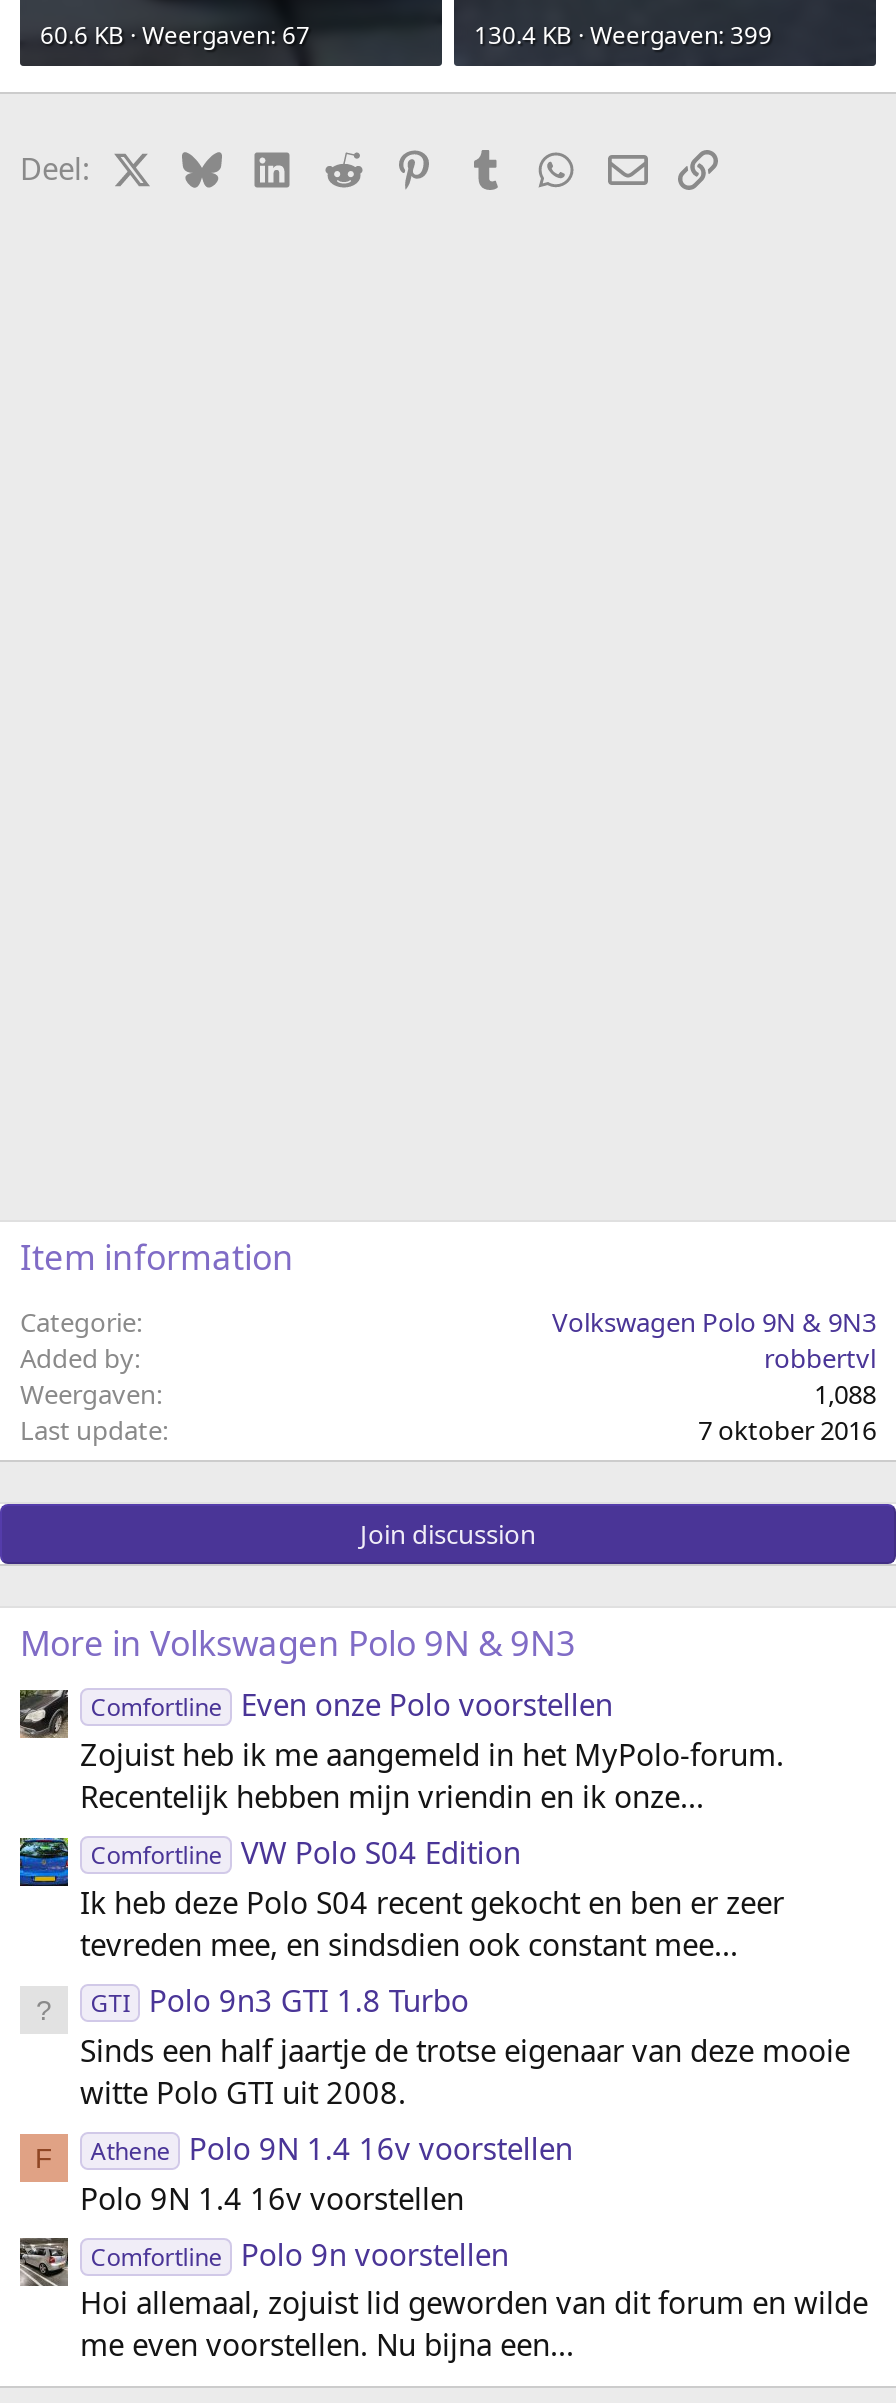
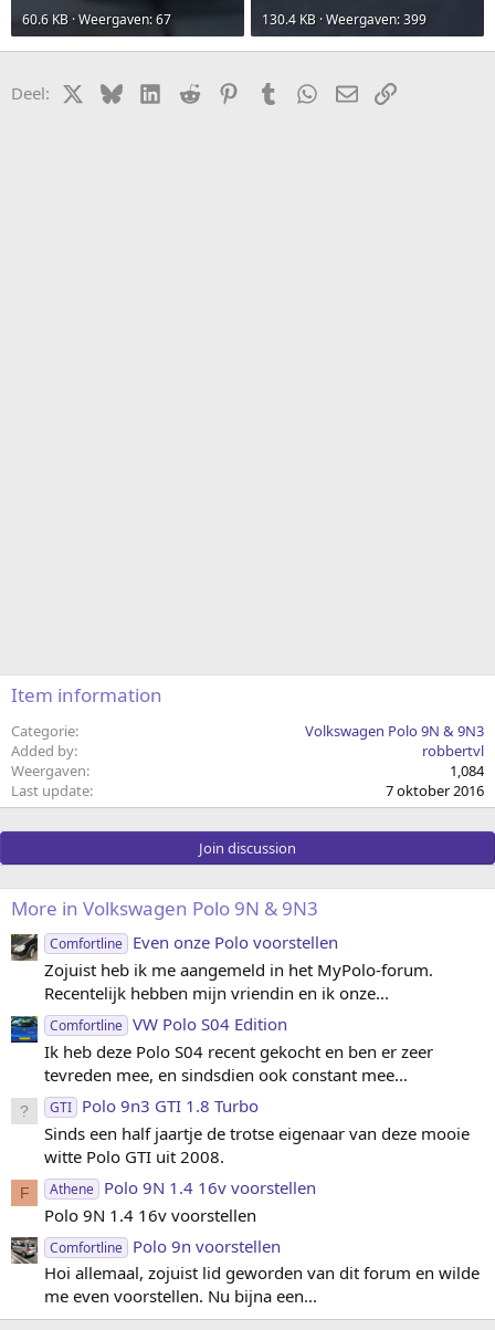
[814,1376,876,1412] 1,088 -> [450,761,484,781] 1,084

